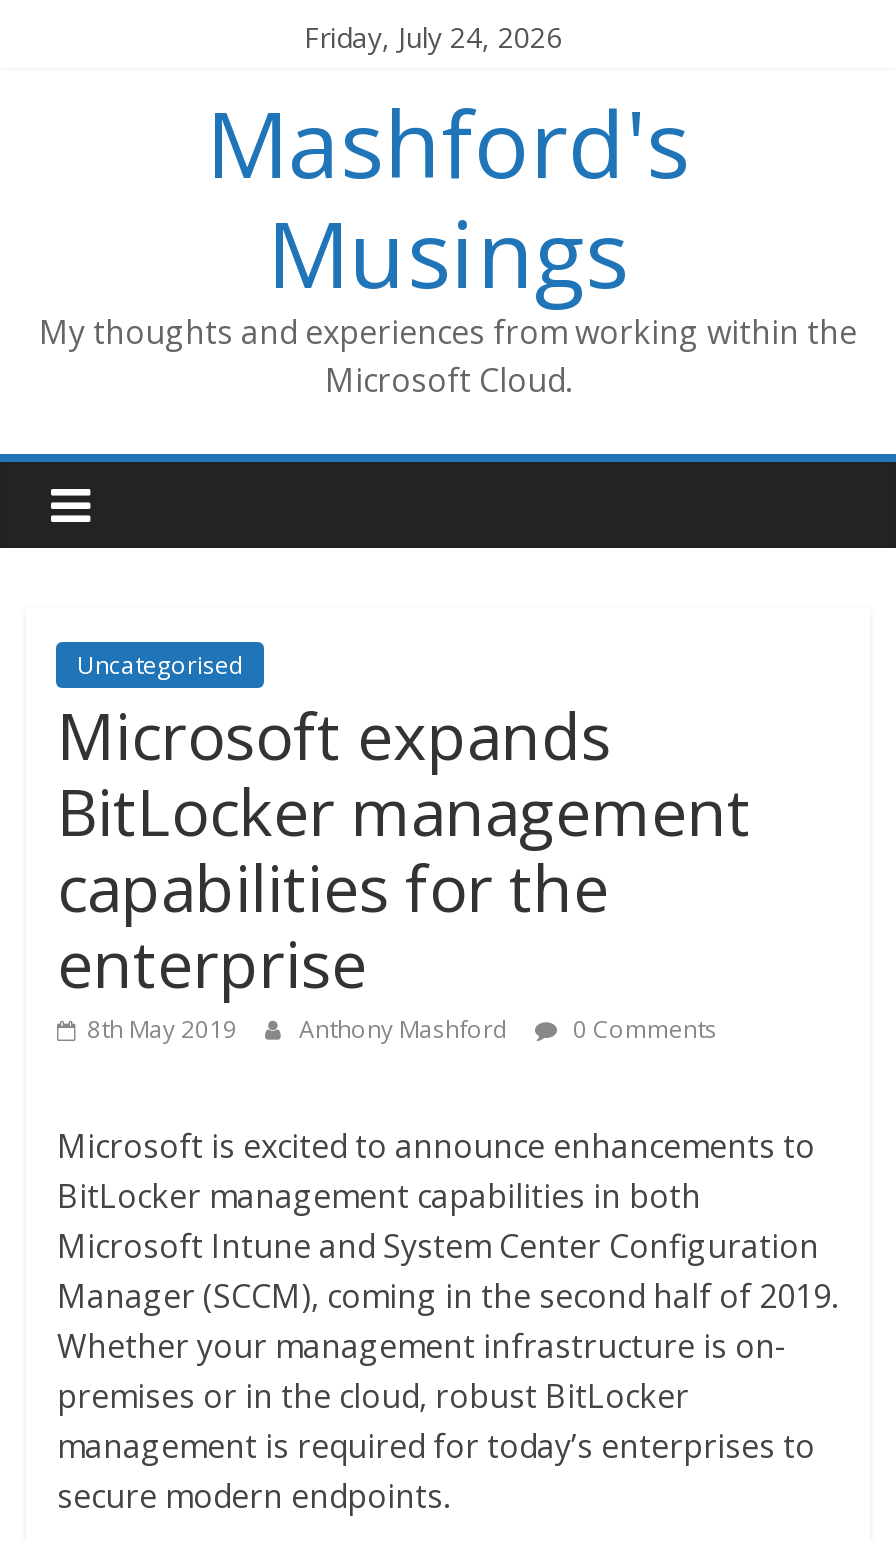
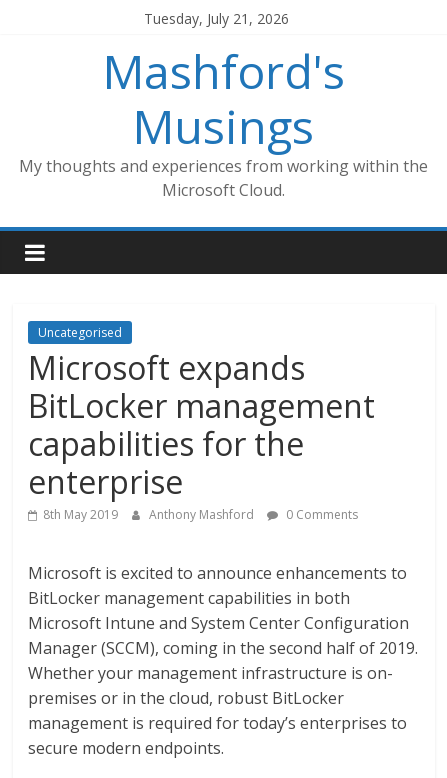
[304,18,562,56] Friday, July 24, 2026 -> [144,9,289,28] Tuesday, July 21, 2026

